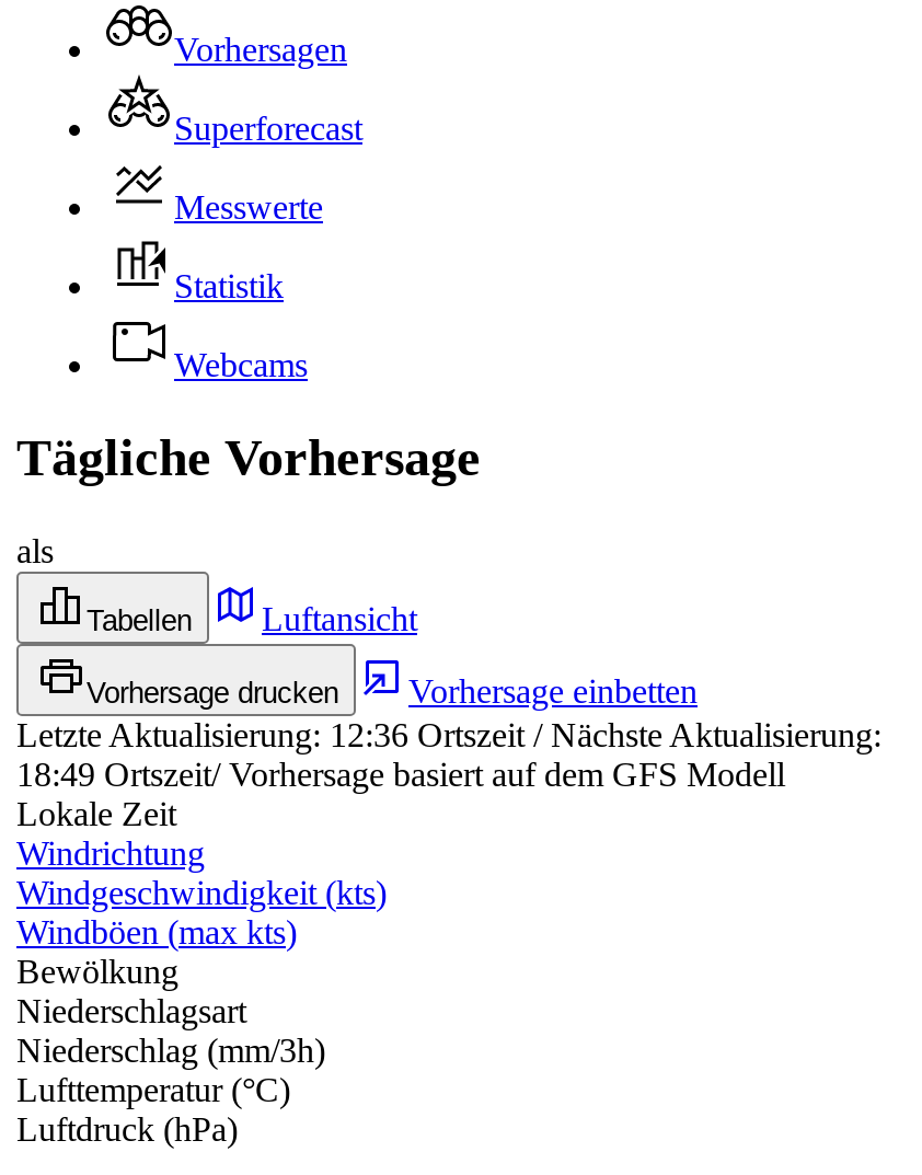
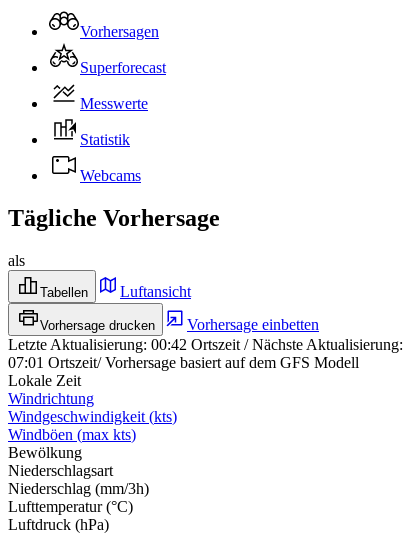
[16,716,881,753] Letzte Aktualisierung:12:36 Ortszeit / Nächste Aktualisierung: -> [8,336,403,353] Letzte Aktualisierung:00:42 Ortszeit / Nächste Aktualisierung:
[16,755,785,792] 18:49 Ortszeit/ Vorhersage basiert auf dem GFS Modell -> [8,354,359,371] 07:01 Ortszeit/ Vorhersage basiert auf dem GFS Modell

